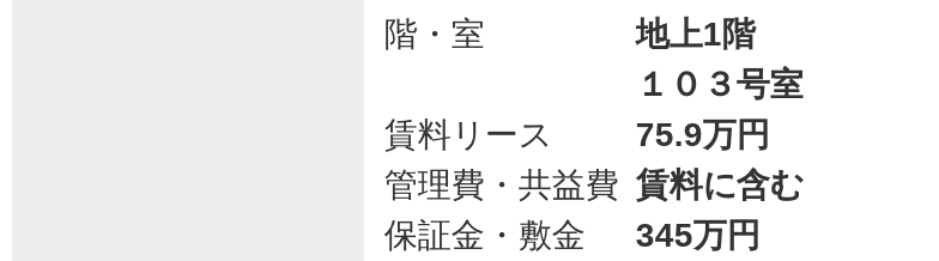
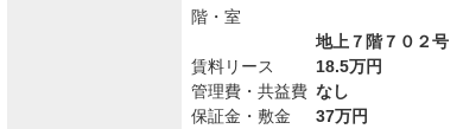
[636,14,803,103] 地上1階 | １０３号室 -> [316,32,449,51] 地上７階７０２号
[384,115,803,204] 75.9万円 | 管理費・共益費 賃料に含む -> [191,57,383,101] 18.5万円 | 管理費・共益費 なし
[384,216,760,254] 保証金・敷金 345万円 -> [191,107,368,125] 保証金・敷金 37万円

